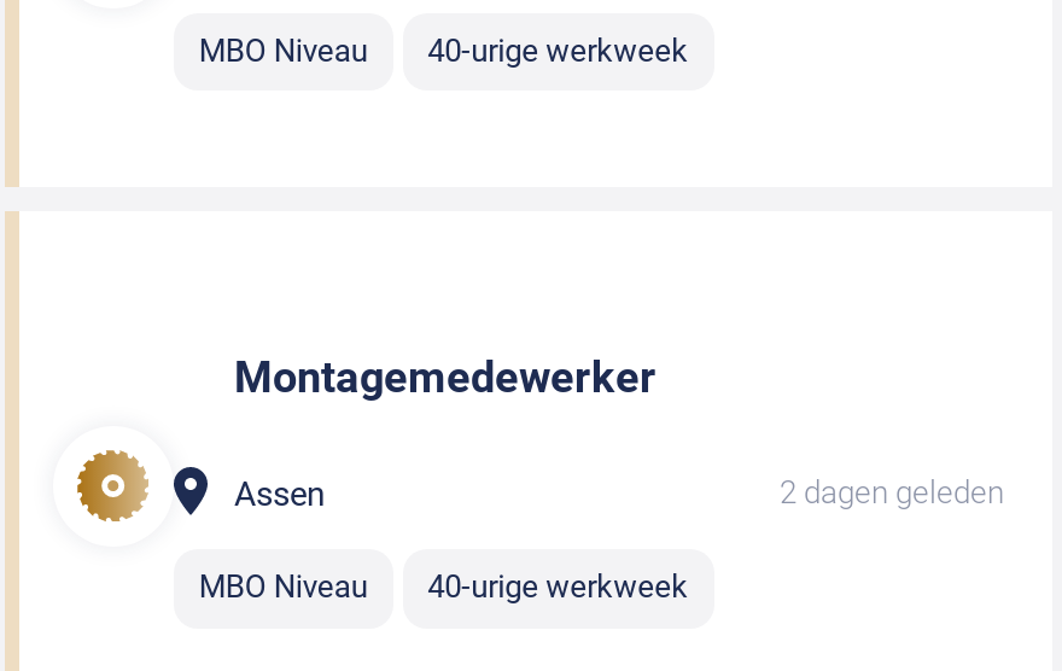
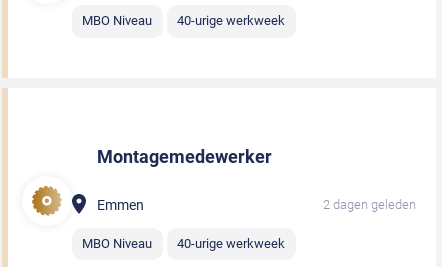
[234,474,326,513] Assen -> [97,196,144,212] Emmen

